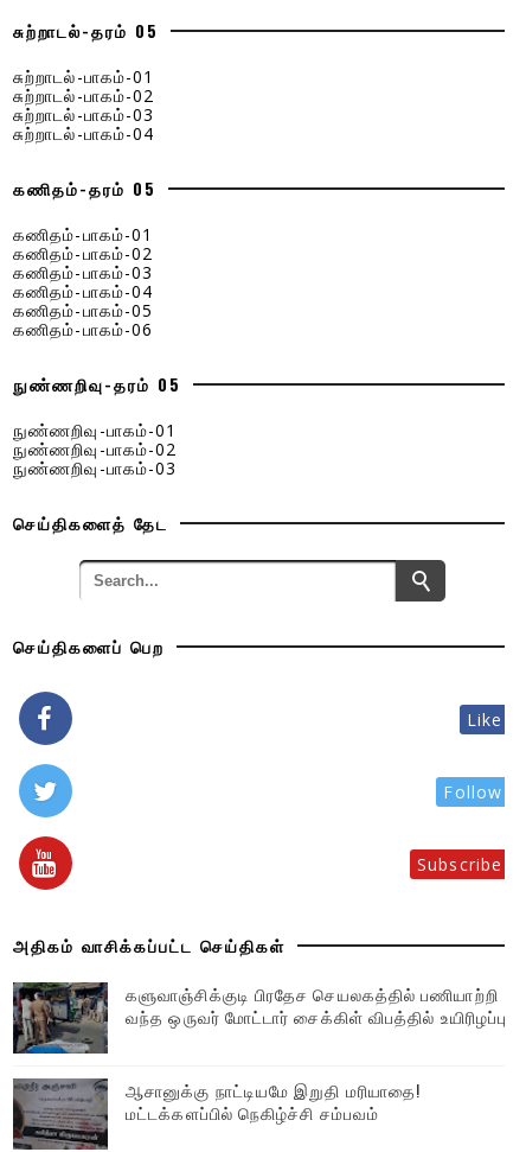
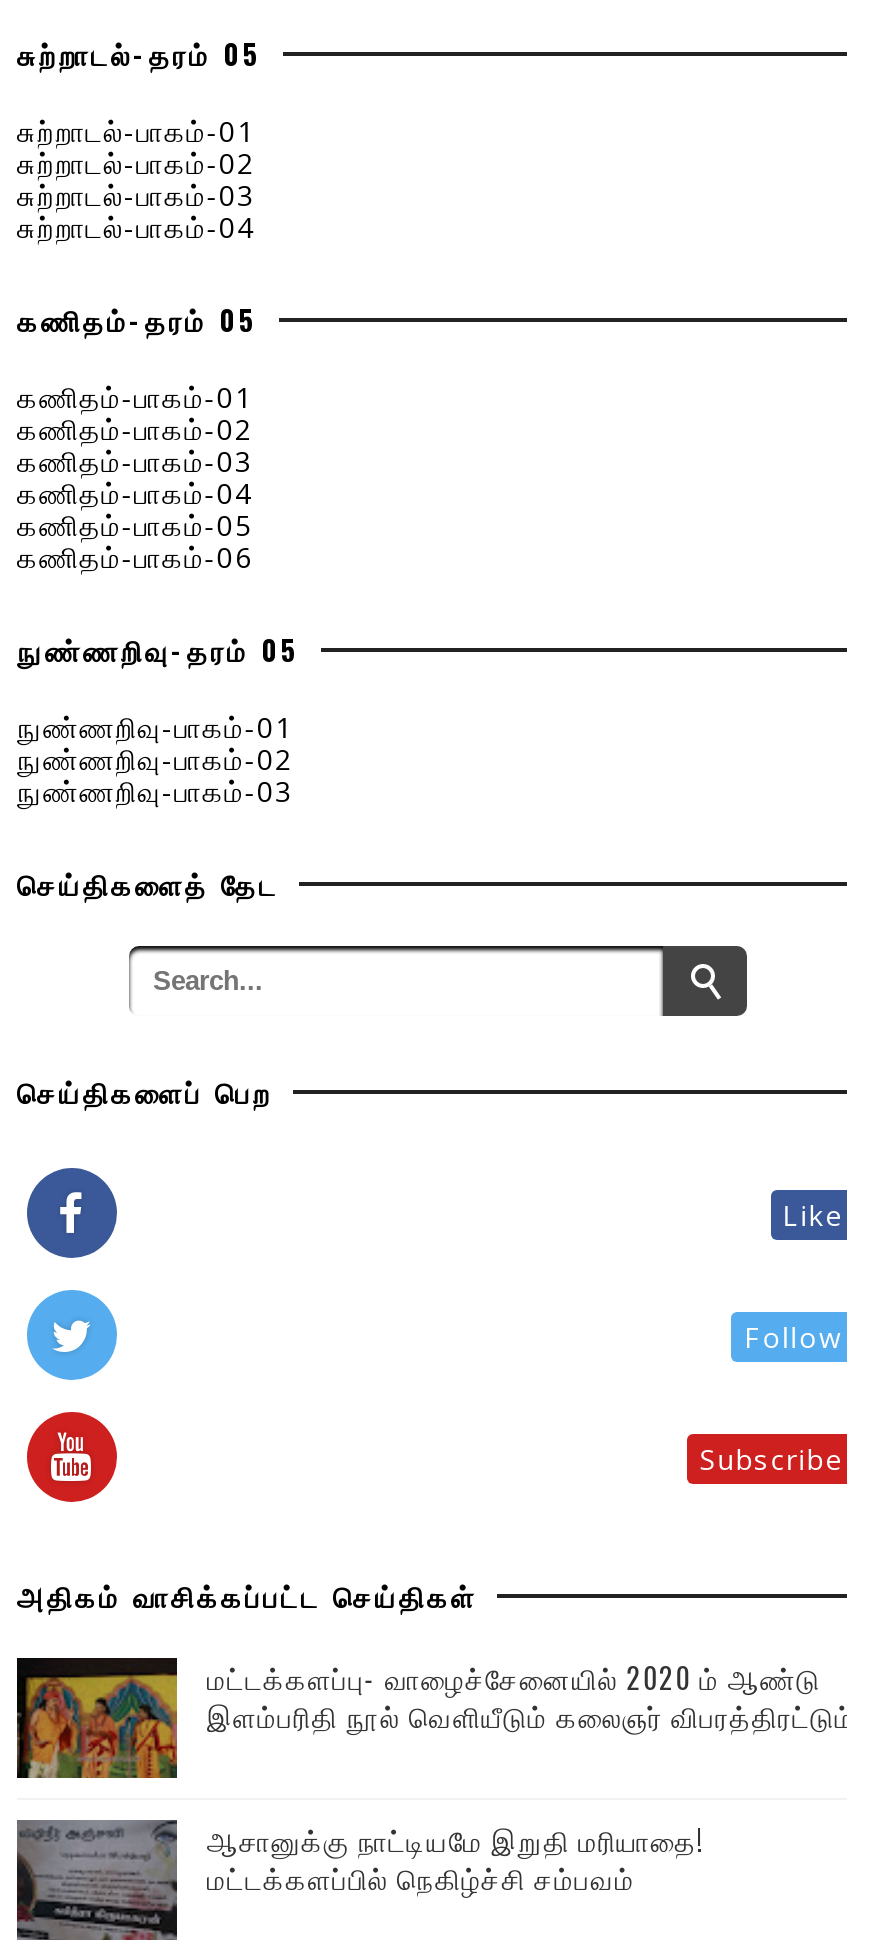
[12,981,507,1055] [image] | களுவாஞ்சிக்குடி பிரதேச செயலகத்தில் பணியாற்றி | வந்த ஒருவர் மோட்டார் சைக்கிள் விபத்தில் உயிரிழப்பு -> [15,1656,871,1780] [image] | மட்டக்களப்பு- வாழைச்சேனையில் 2020 ம் ஆண்டு | இளம்பரிதி நூல் வெளியீடும் கலைஞர் விபரத்திரட்டும்!!

